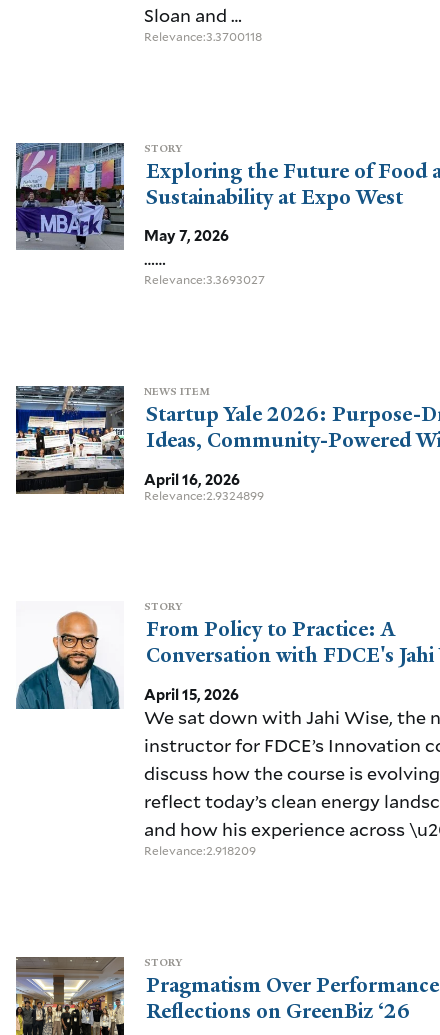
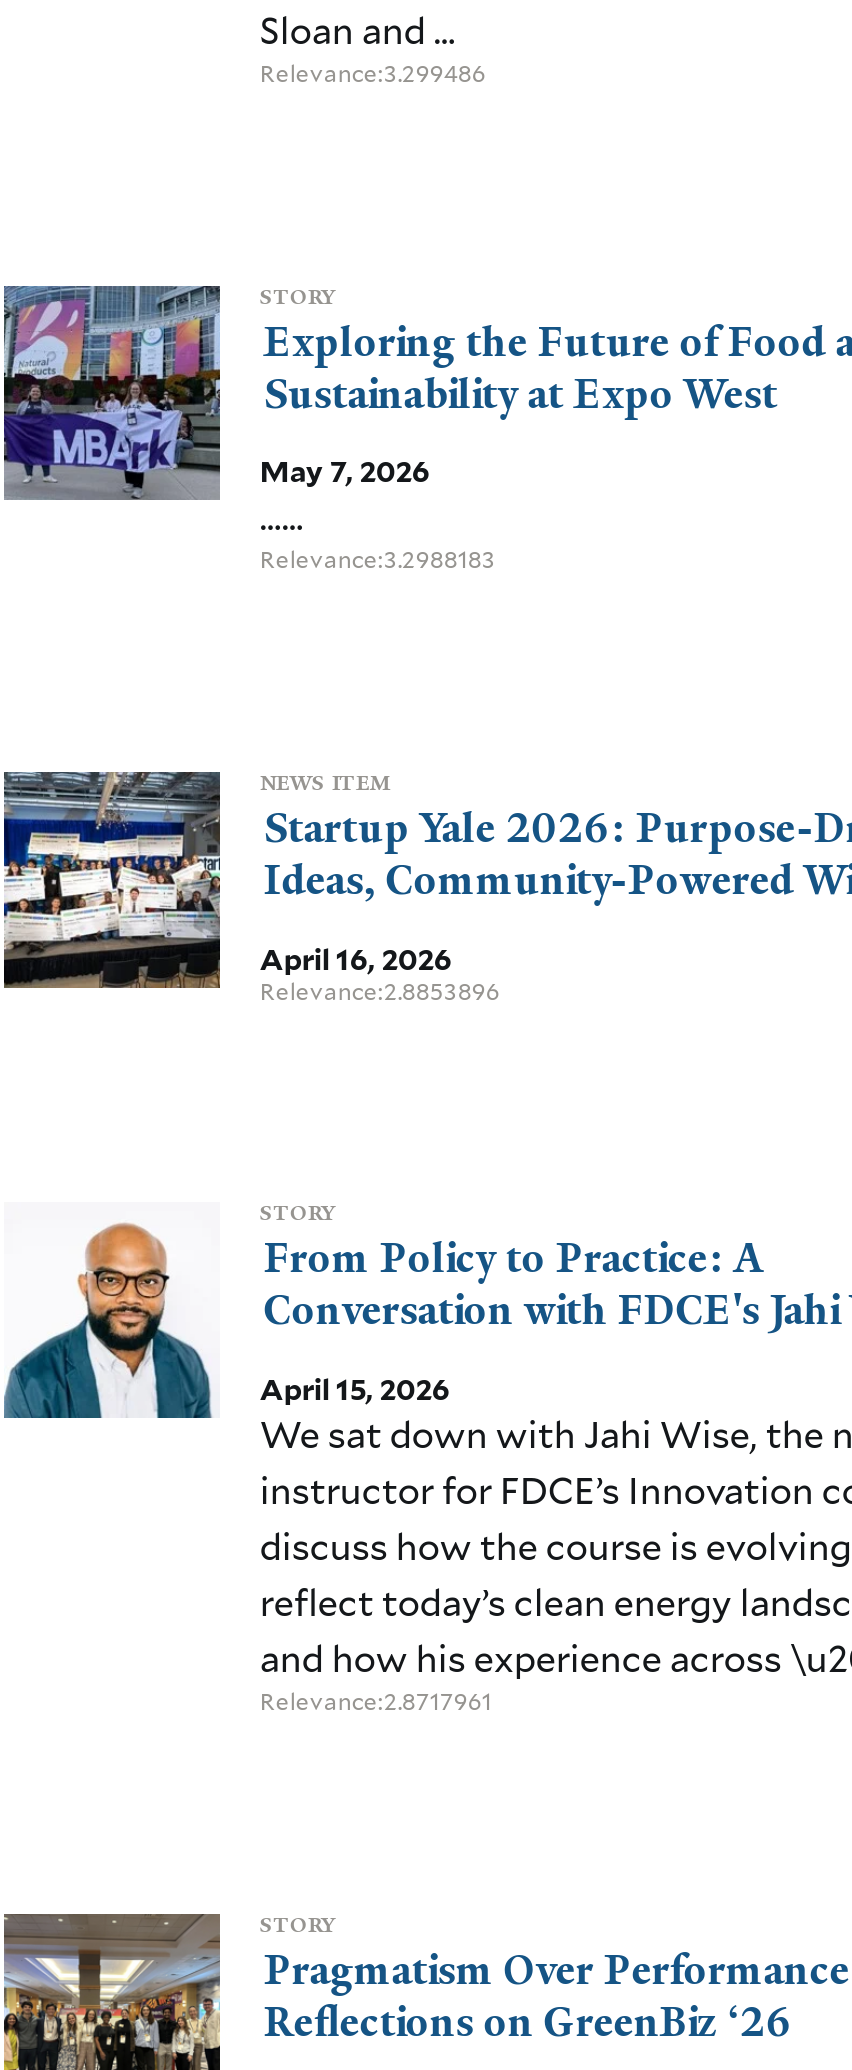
[144,29,262,44] Relevance:3.3700118 -> [260,58,486,88] Relevance:3.299486
[144,272,265,287] Relevance:3.3693027 -> [260,545,496,575] Relevance:3.2988183
[144,488,264,503] Relevance:2.9324899 -> [260,975,500,1005] Relevance:2.8853896
[144,843,256,858] Relevance:2.918209 -> [260,1686,492,1716] Relevance:2.8717961

